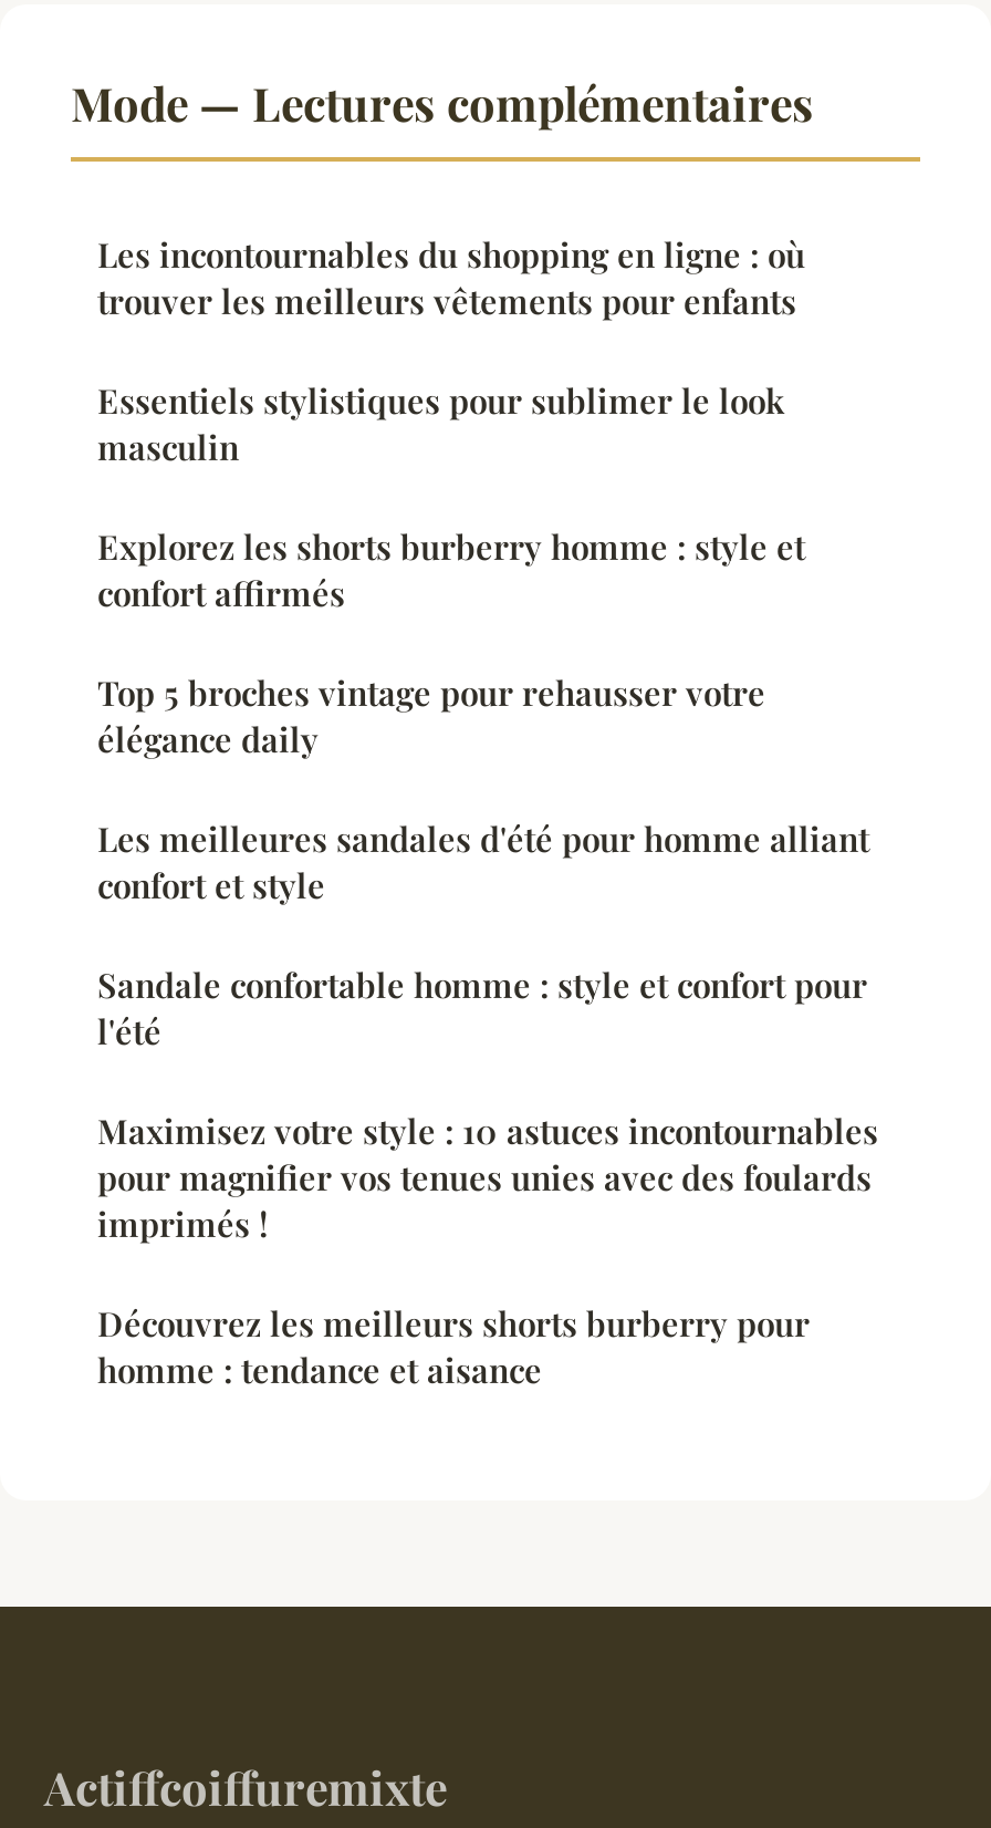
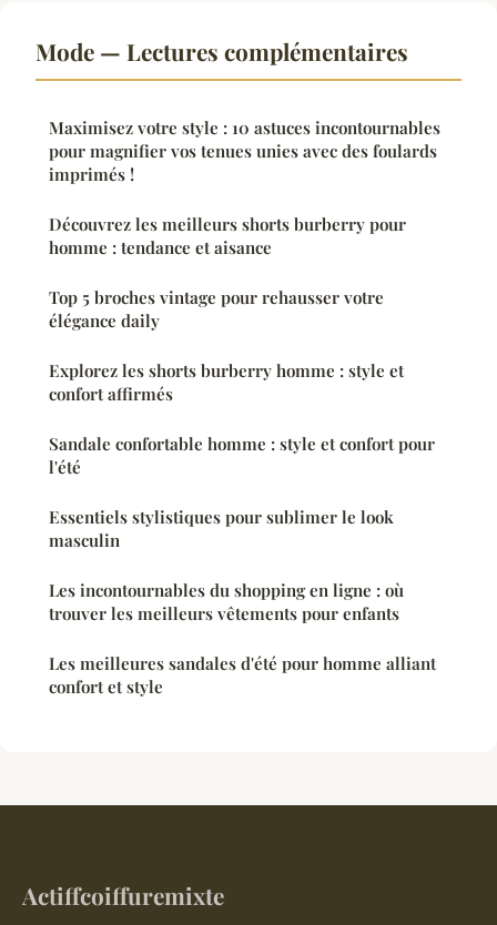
moved [97,233,869,1054] -> [49,286,436,698]: Top 5 broches vintage pour rehausser votre | élégance daily | Explorez les shorts burberry homme : style et | ... | Les meilleures sandales d'été pour homme alliant | confort et style
moved [97,1109,878,1392] -> [49,117,440,259]: Maximisez votre style : 10 astuces incontournables | pour magnifier vos tenues unies avec des foulards | imprimés ! | Découvrez les meilleurs shorts burberry pour | homme : tendance et aisance

